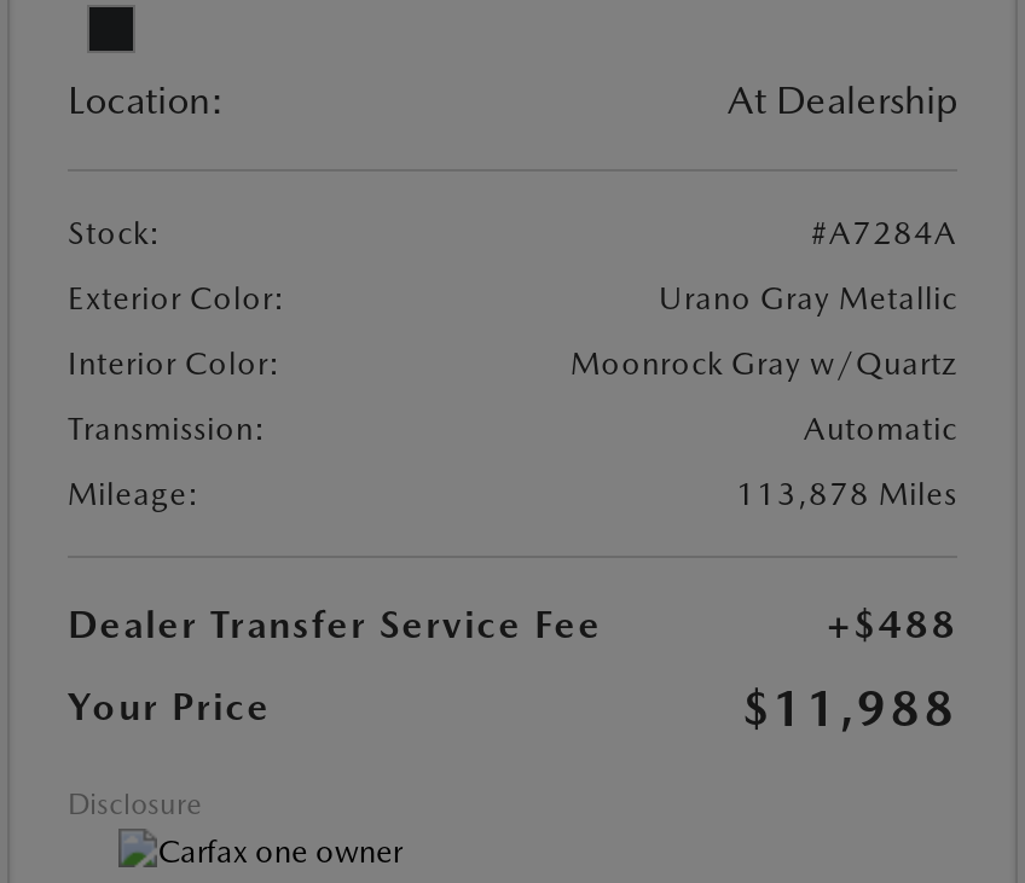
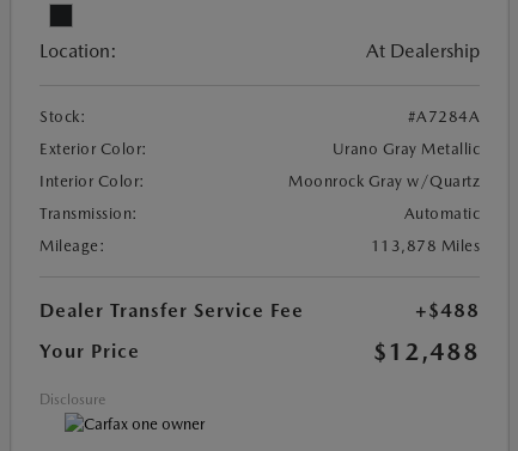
[742,679,957,737] $11,988 -> [373,338,480,367] $12,488

